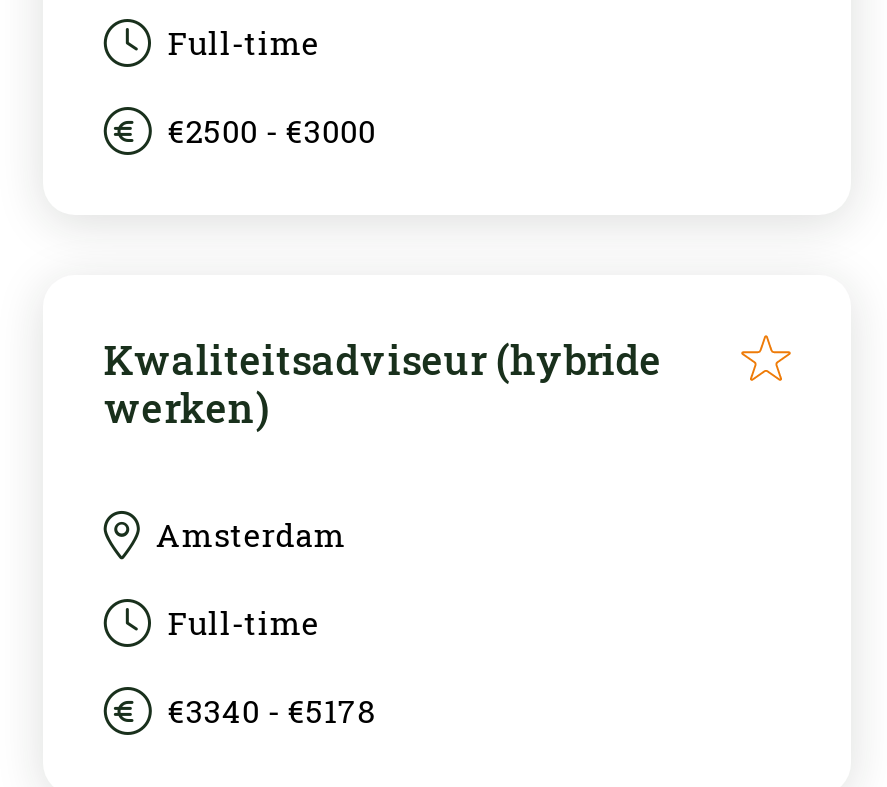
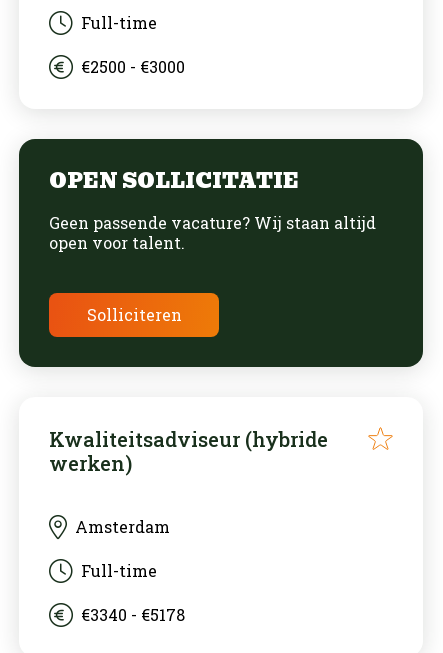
none -> [18,138,424,368] [image] | OPEN SOLLICITATIE | Geen passende vacature? Wij staan altijd | open voor talent. | Solliciteren

